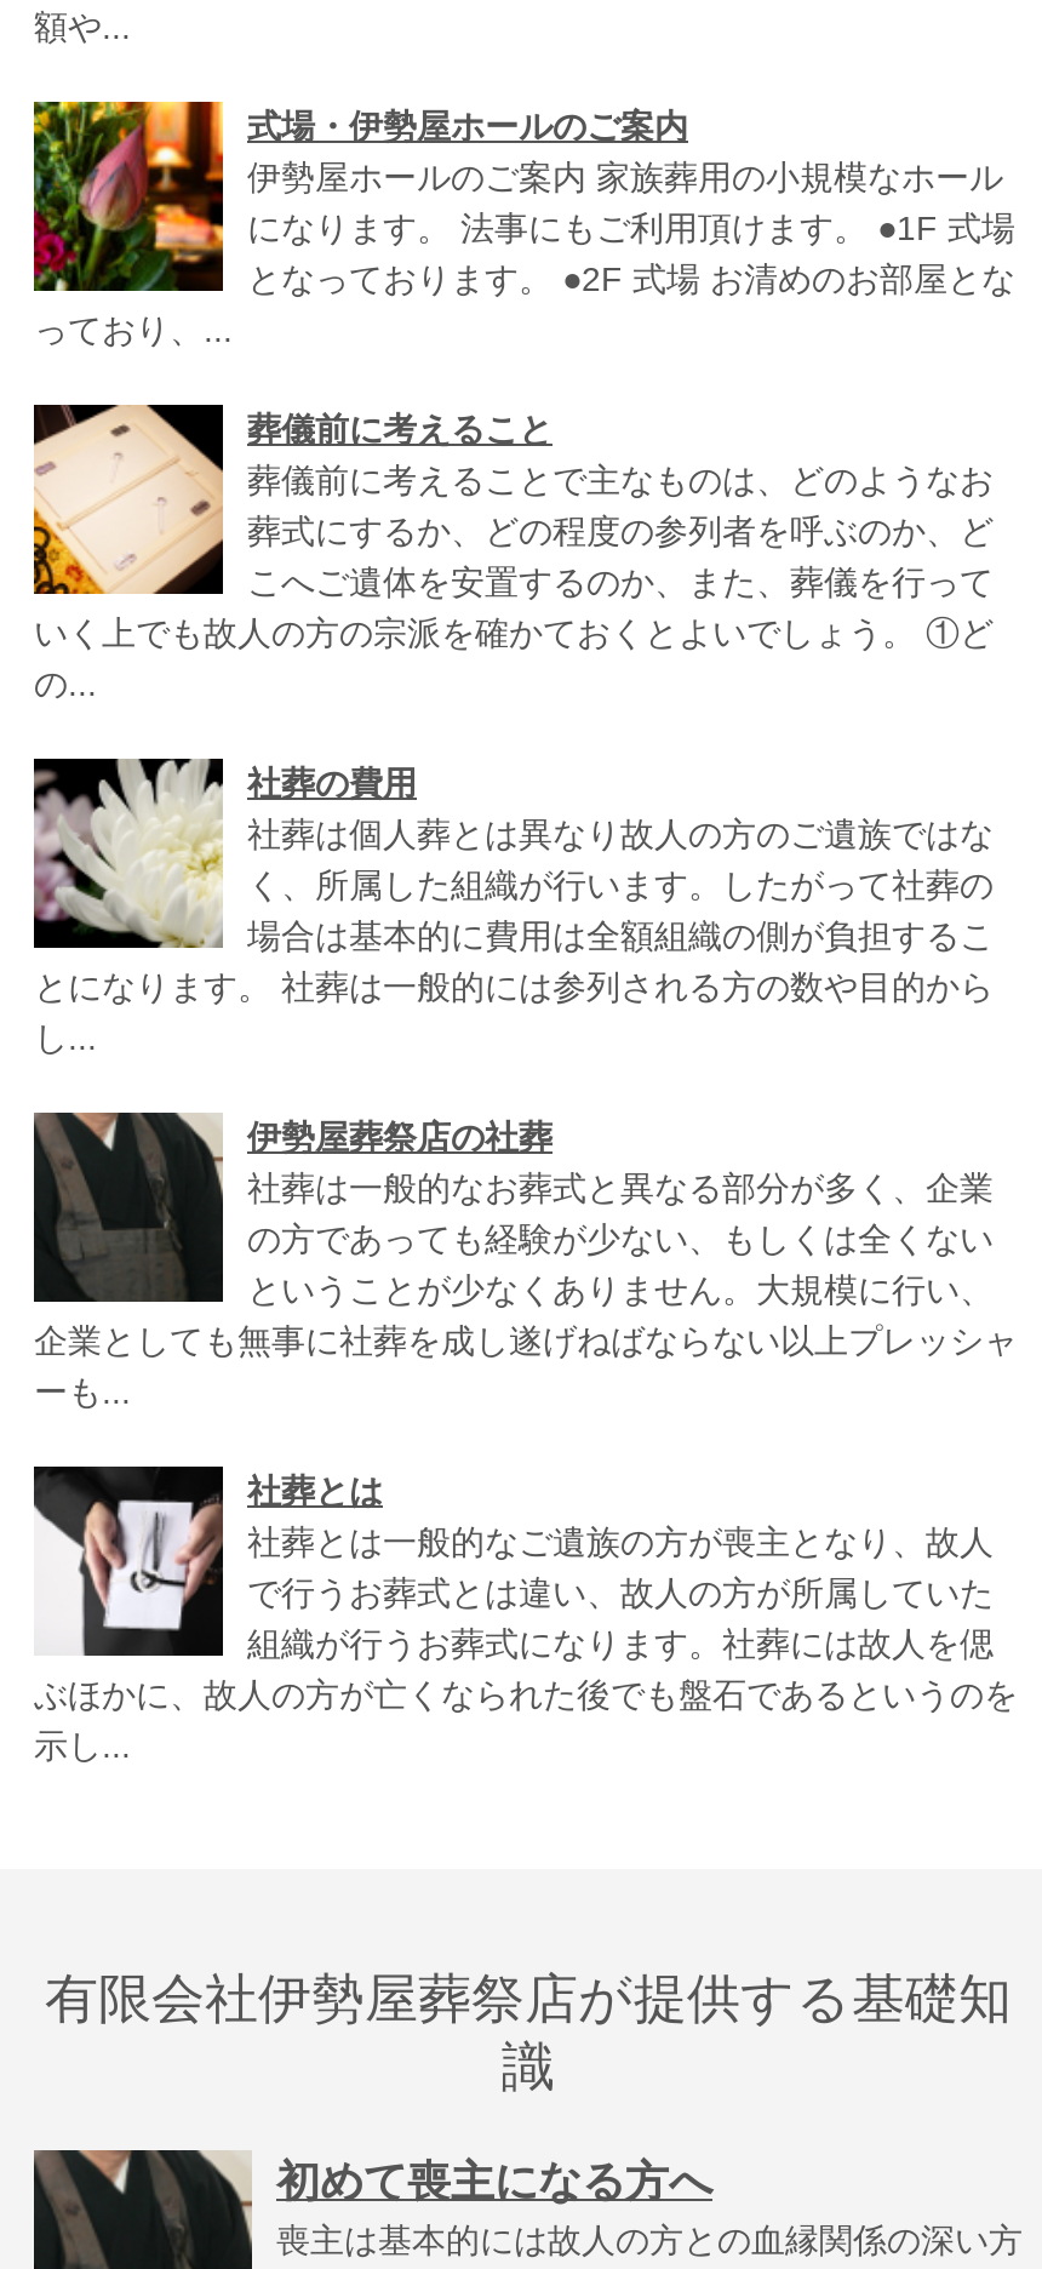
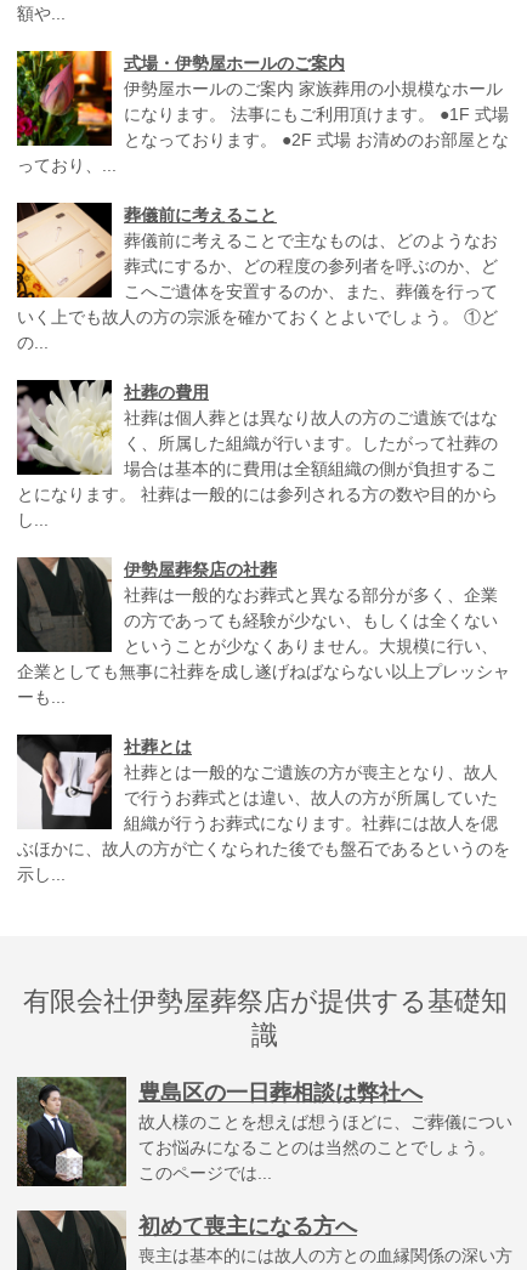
none -> [16,1076,512,1187] [image] | 豊島区の一日葬相談は弊社へ | 故人様のことを想えば想うほどに、ご葬儀につい | てお悩みになることのは当然のことでしょう。 | このページでは...

